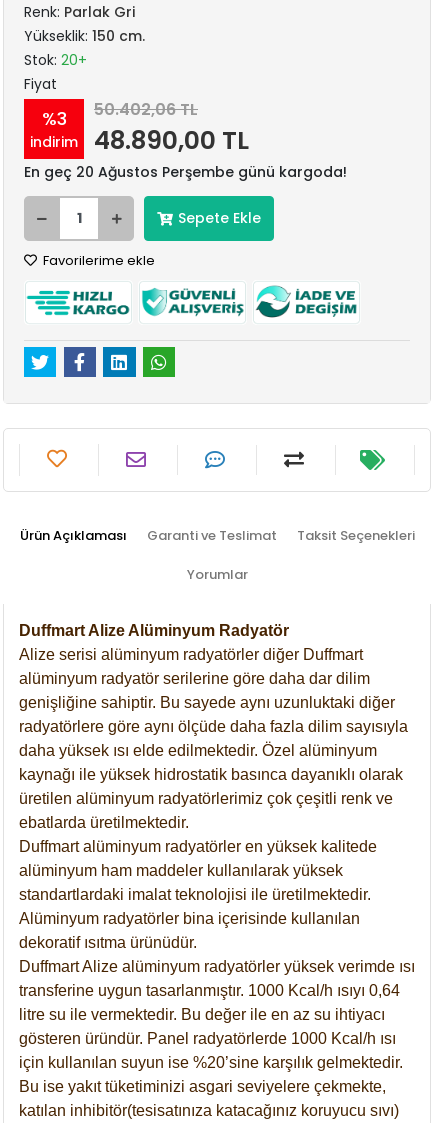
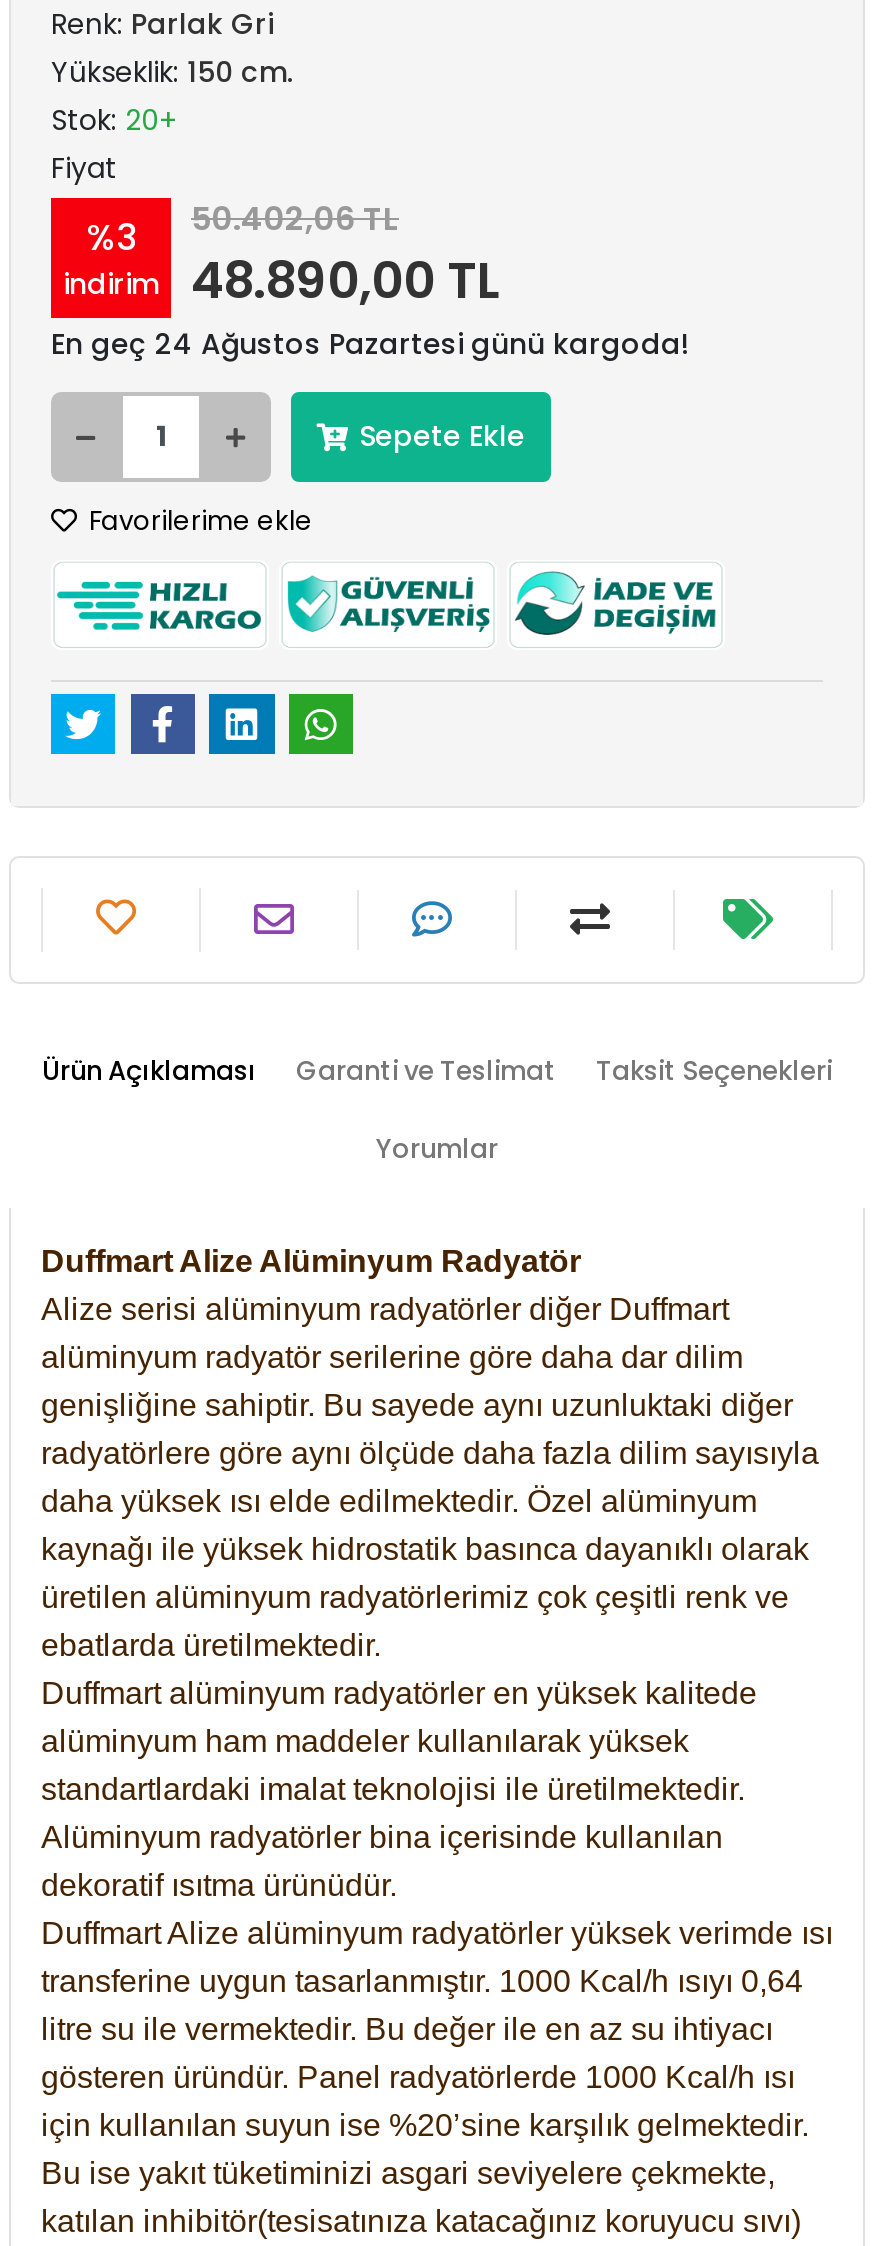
[24,162,347,182] En geç 20 Ağustos Perşembe günü kargoda! -> [51,324,689,364] En geç 24 Ağustos Pazartesi günü kargoda!

